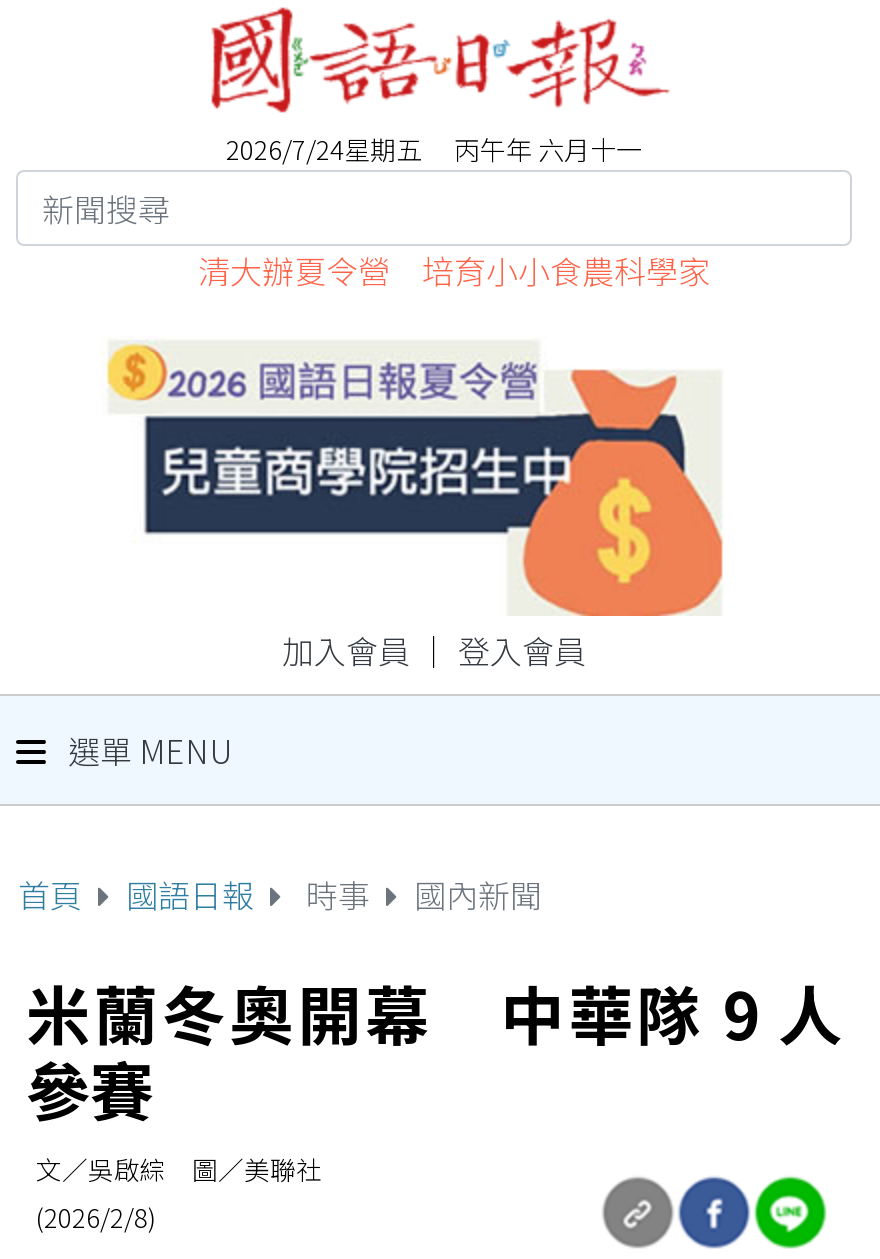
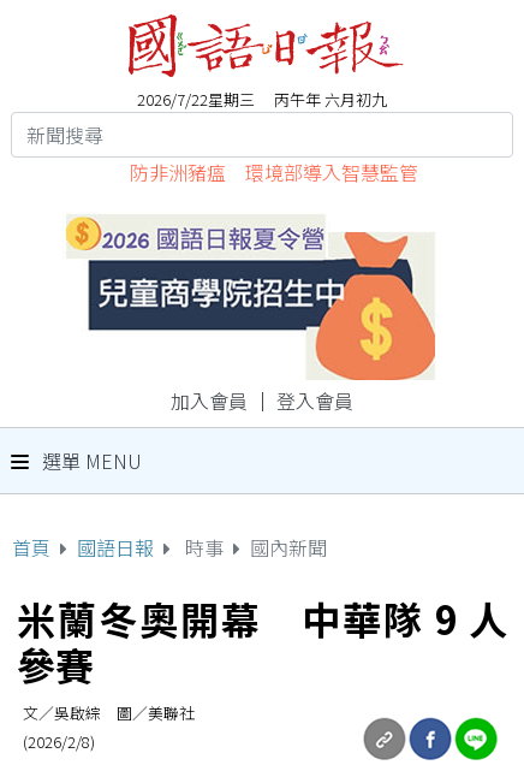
[226,130,642,168] 2026/7/24星期五 丙午年 六月十一 -> [137,88,387,111] 2026/7/22星期三 丙午年 六月初九
[198,246,710,294] 清大辦夏令營 培育小小食農科學家 -> [130,158,418,186] 防非洲豬瘟 環境部導入智慧監管

